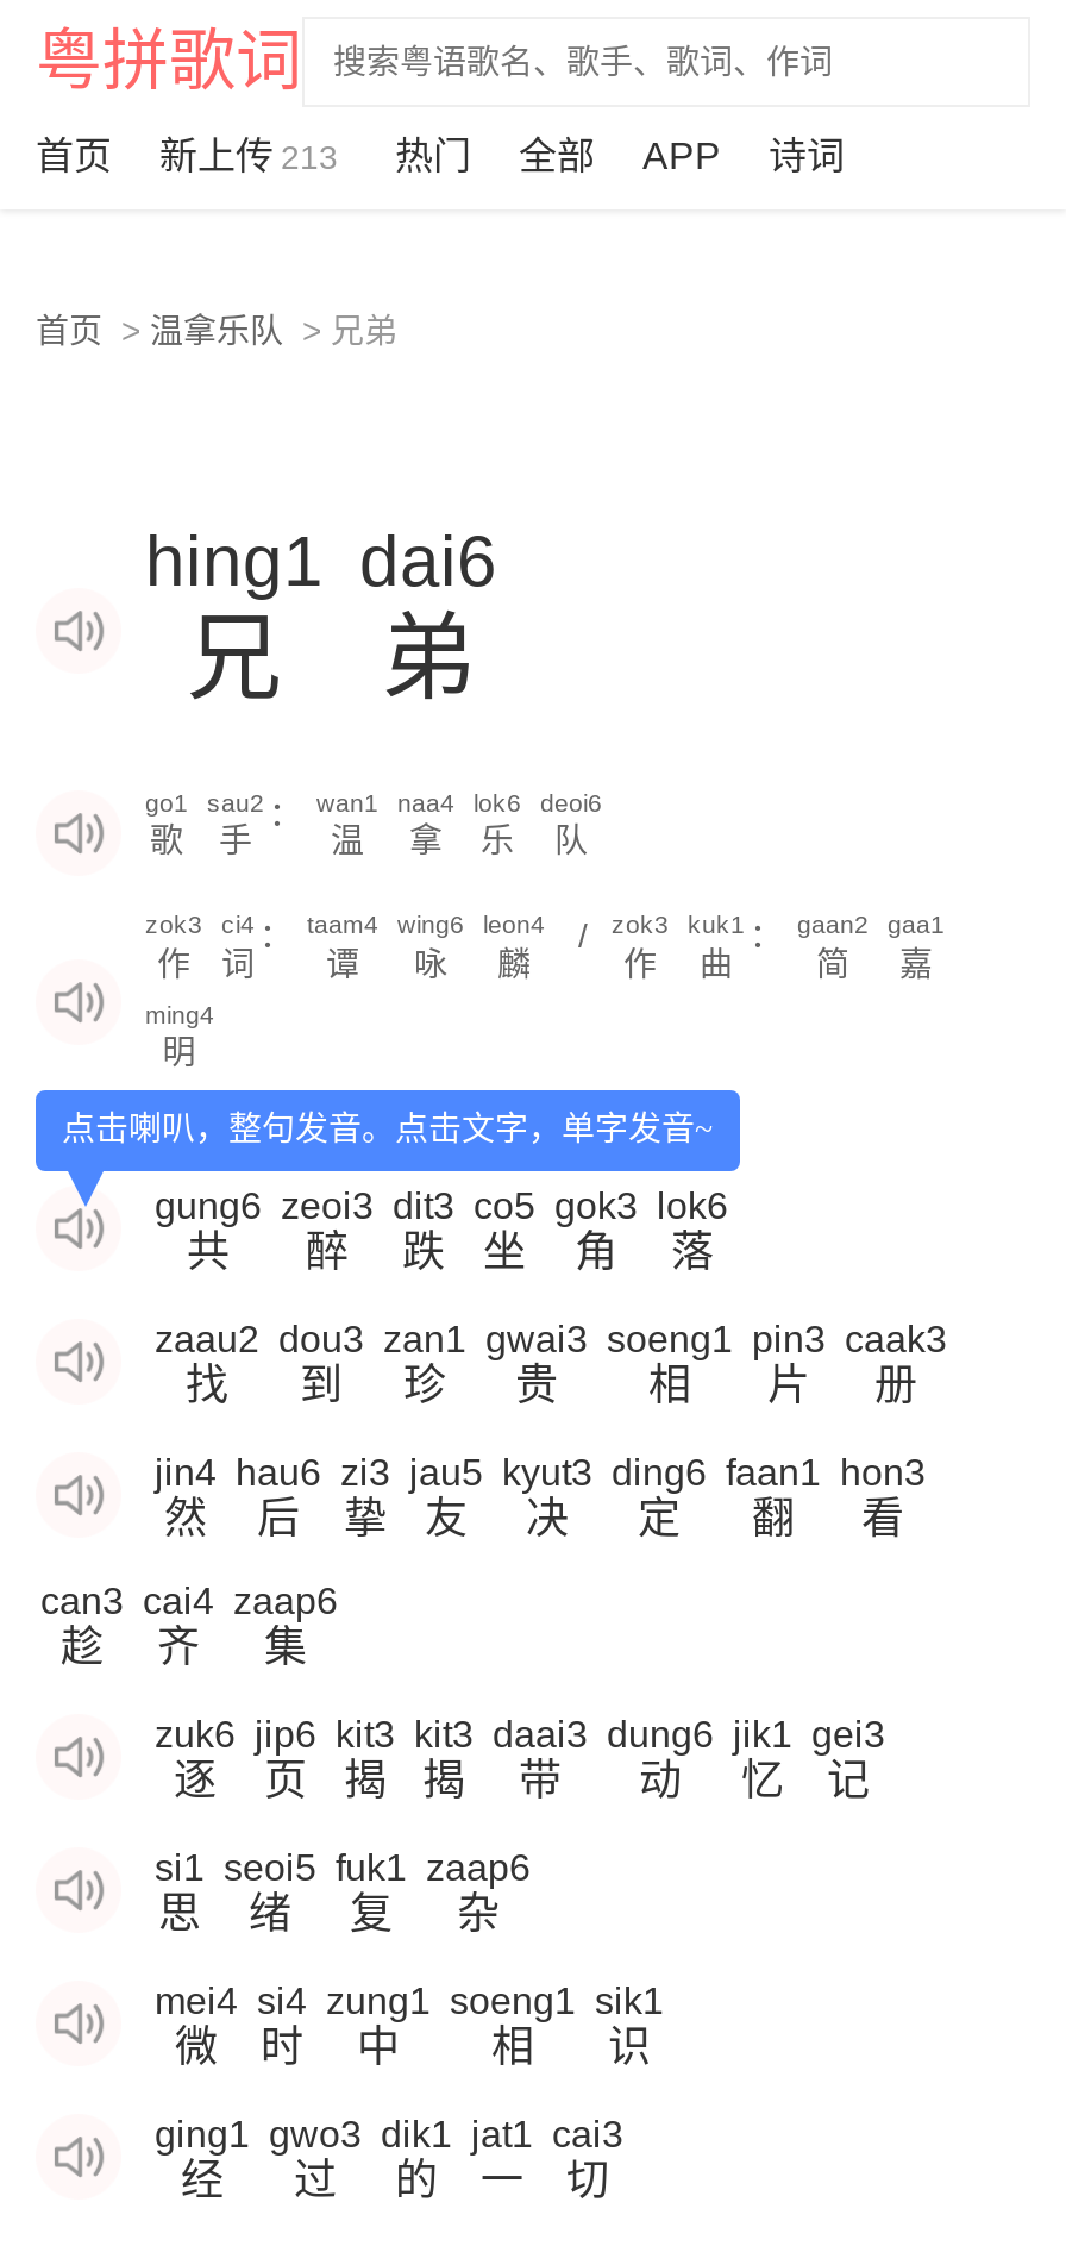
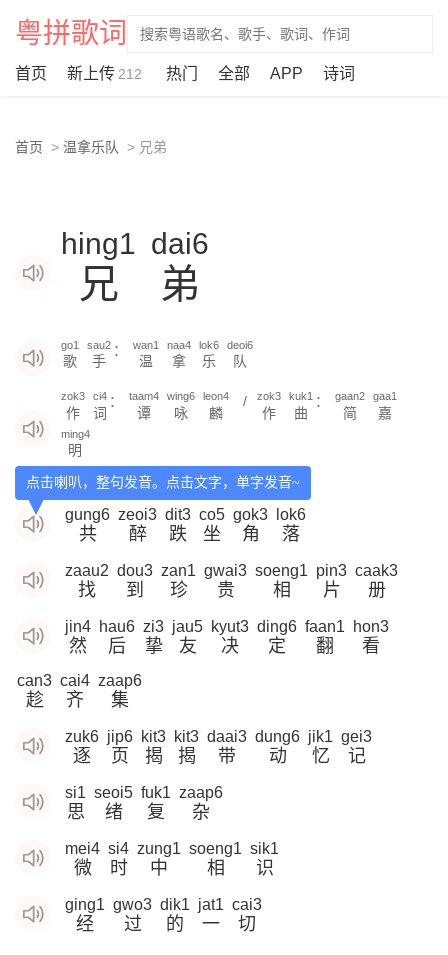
[36,136,845,176] 首页 新上传 213 热门 全部 APP 诗词 -> [15,65,355,82] 首页 新上传 212 热门 全部 APP 诗词

